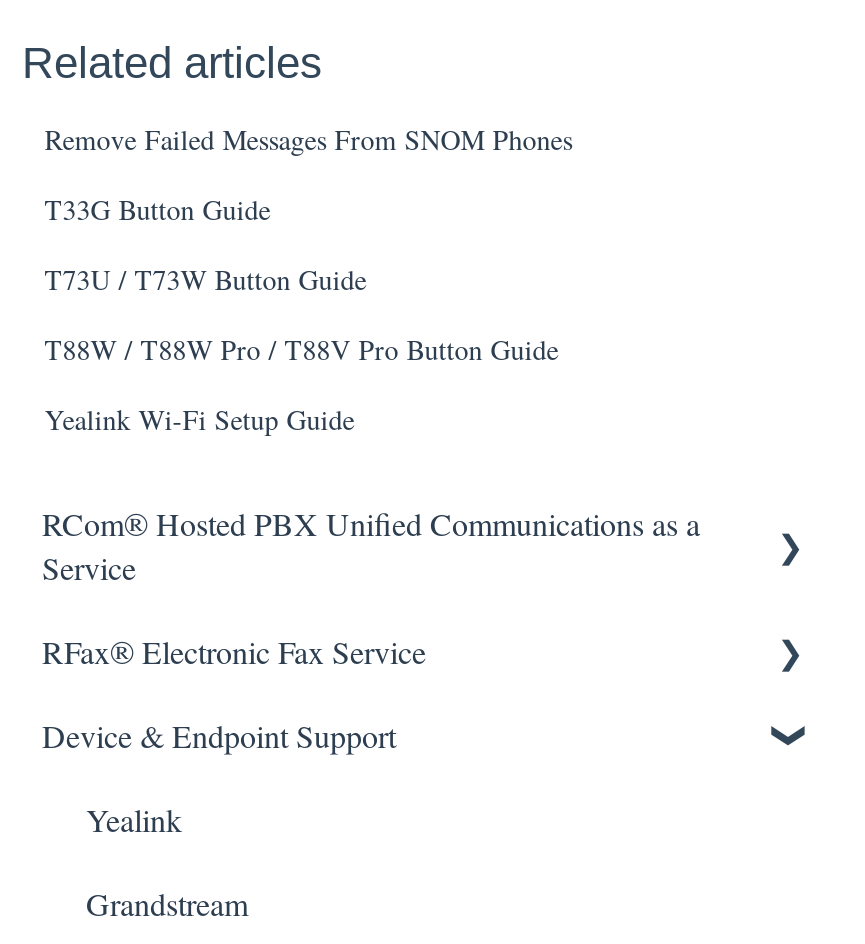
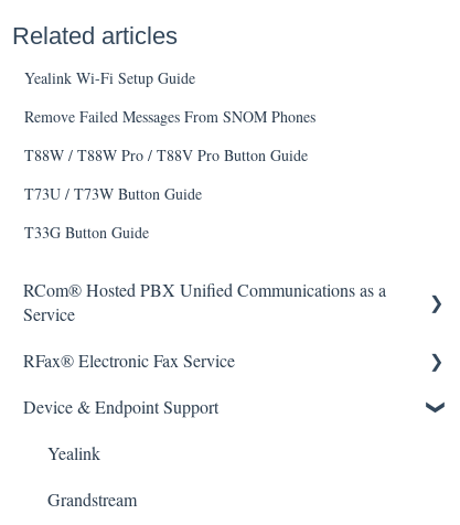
moved [44,120,572,368] -> [24,106,316,242]: Remove Failed Messages From SNOM Phones | T88W / T88W Pro / T88V Pro Button Guide | T73U / T73W Button Guide | T33G Button Guide
moved [44,400,354,438] -> [24,67,195,88]: Yealink Wi-Fi Setup Guide

